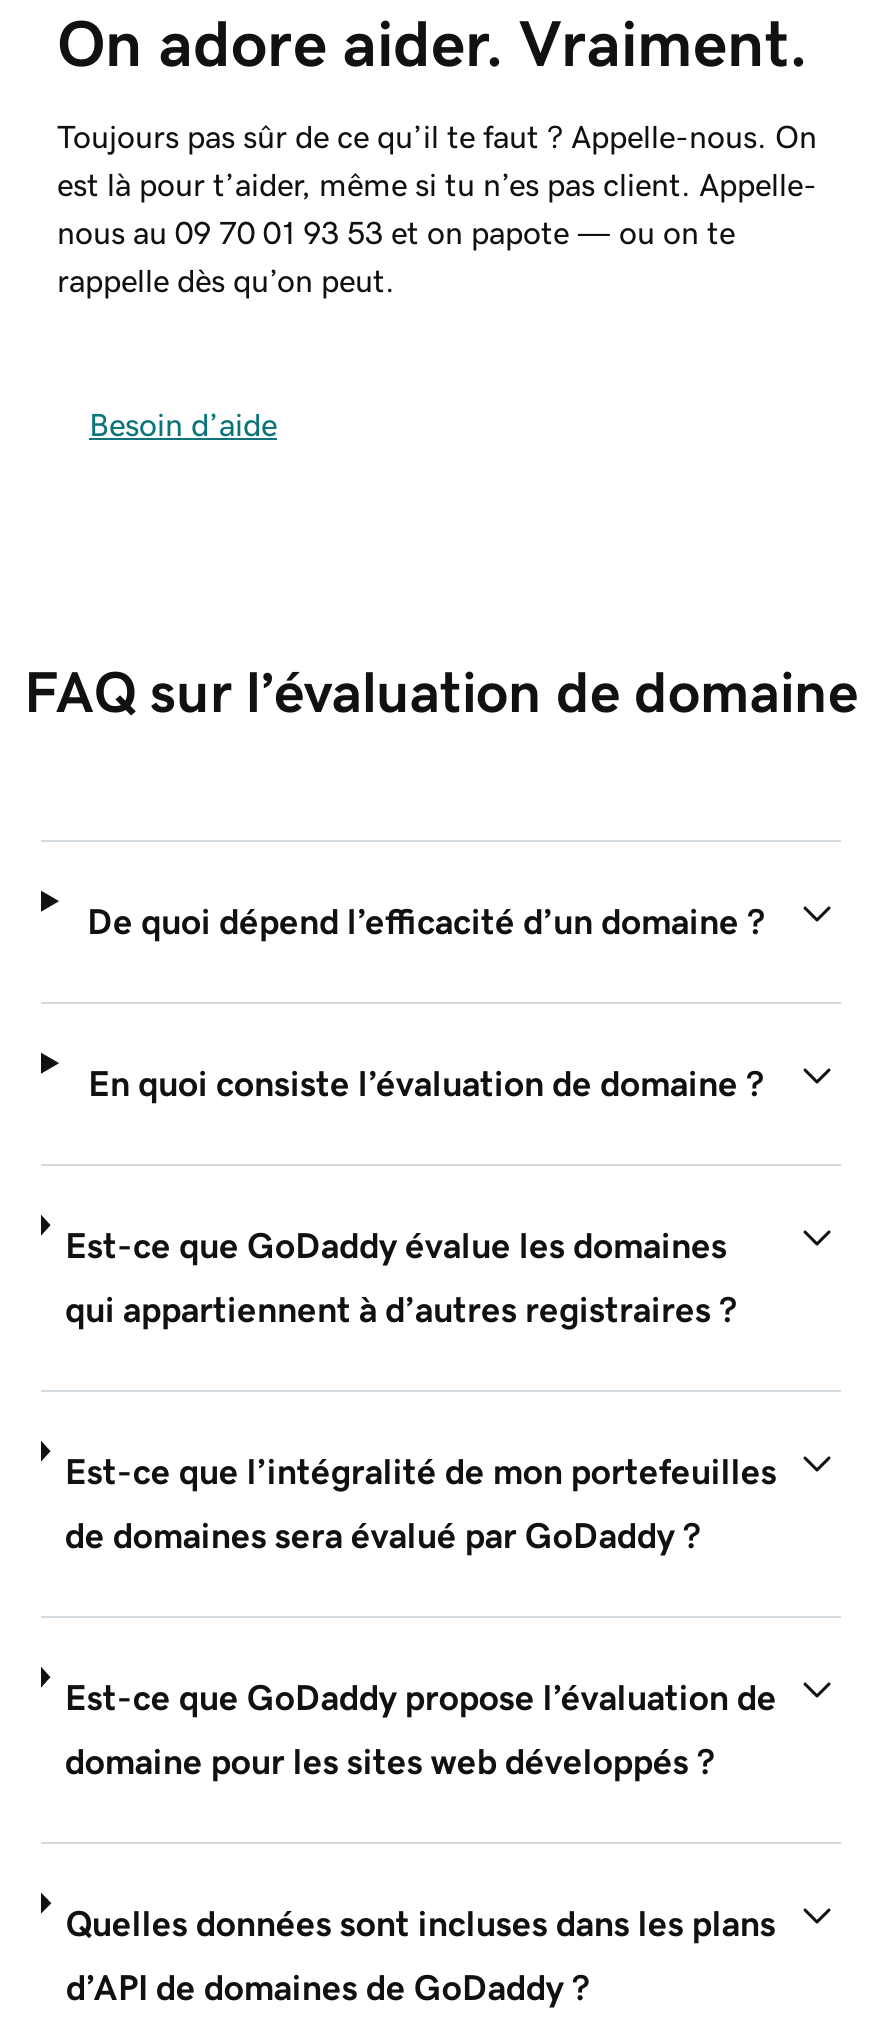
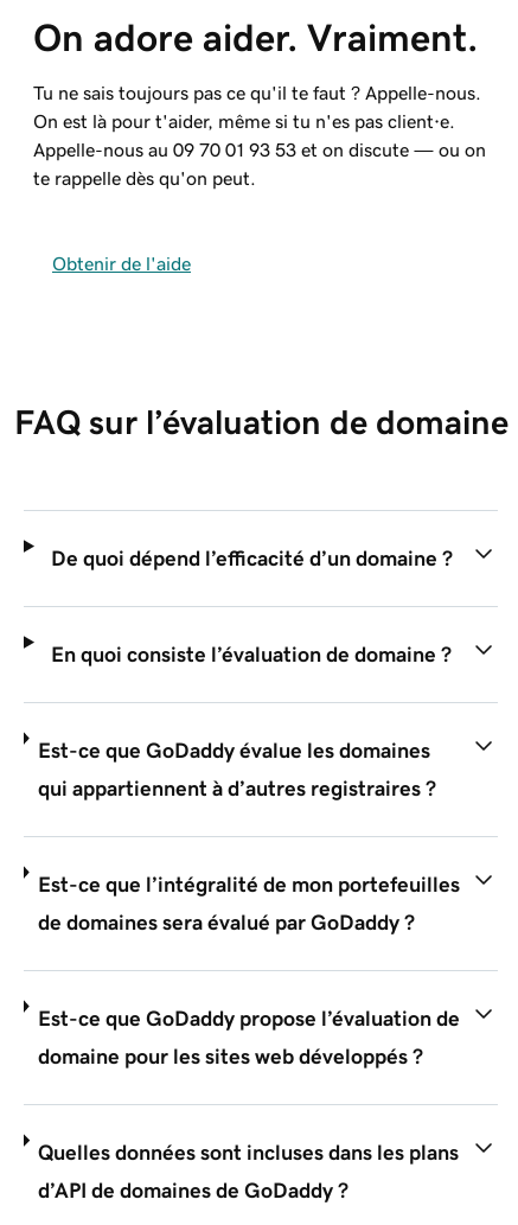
[57,121,817,153] Toujours pas sûr de ce qu’il te faut ? Appelle-nous. On -> [33,83,481,102] Tu ne sais toujours pas ce qu'il te faut ? Appelle-nous.
[57,169,817,201] est là pour t’aider, même si tu n’es pas client. Appelle- -> [33,112,455,131] On est là pour t'aider, même si tu n'es pas client·e.
[57,217,735,249] nous au 09 70 01 93 53 et on papote — ou on te -> [33,140,486,159] Appelle-nous au 09 70 01 93 53 et on discute — ou on
[57,265,395,297] rappelle dès qu’on peut. -> [33,169,256,188] te rappelle dès qu'on peut.
[89,409,277,441] Besoin d’aide -> [52,254,191,273] Obtenir de l'aide

